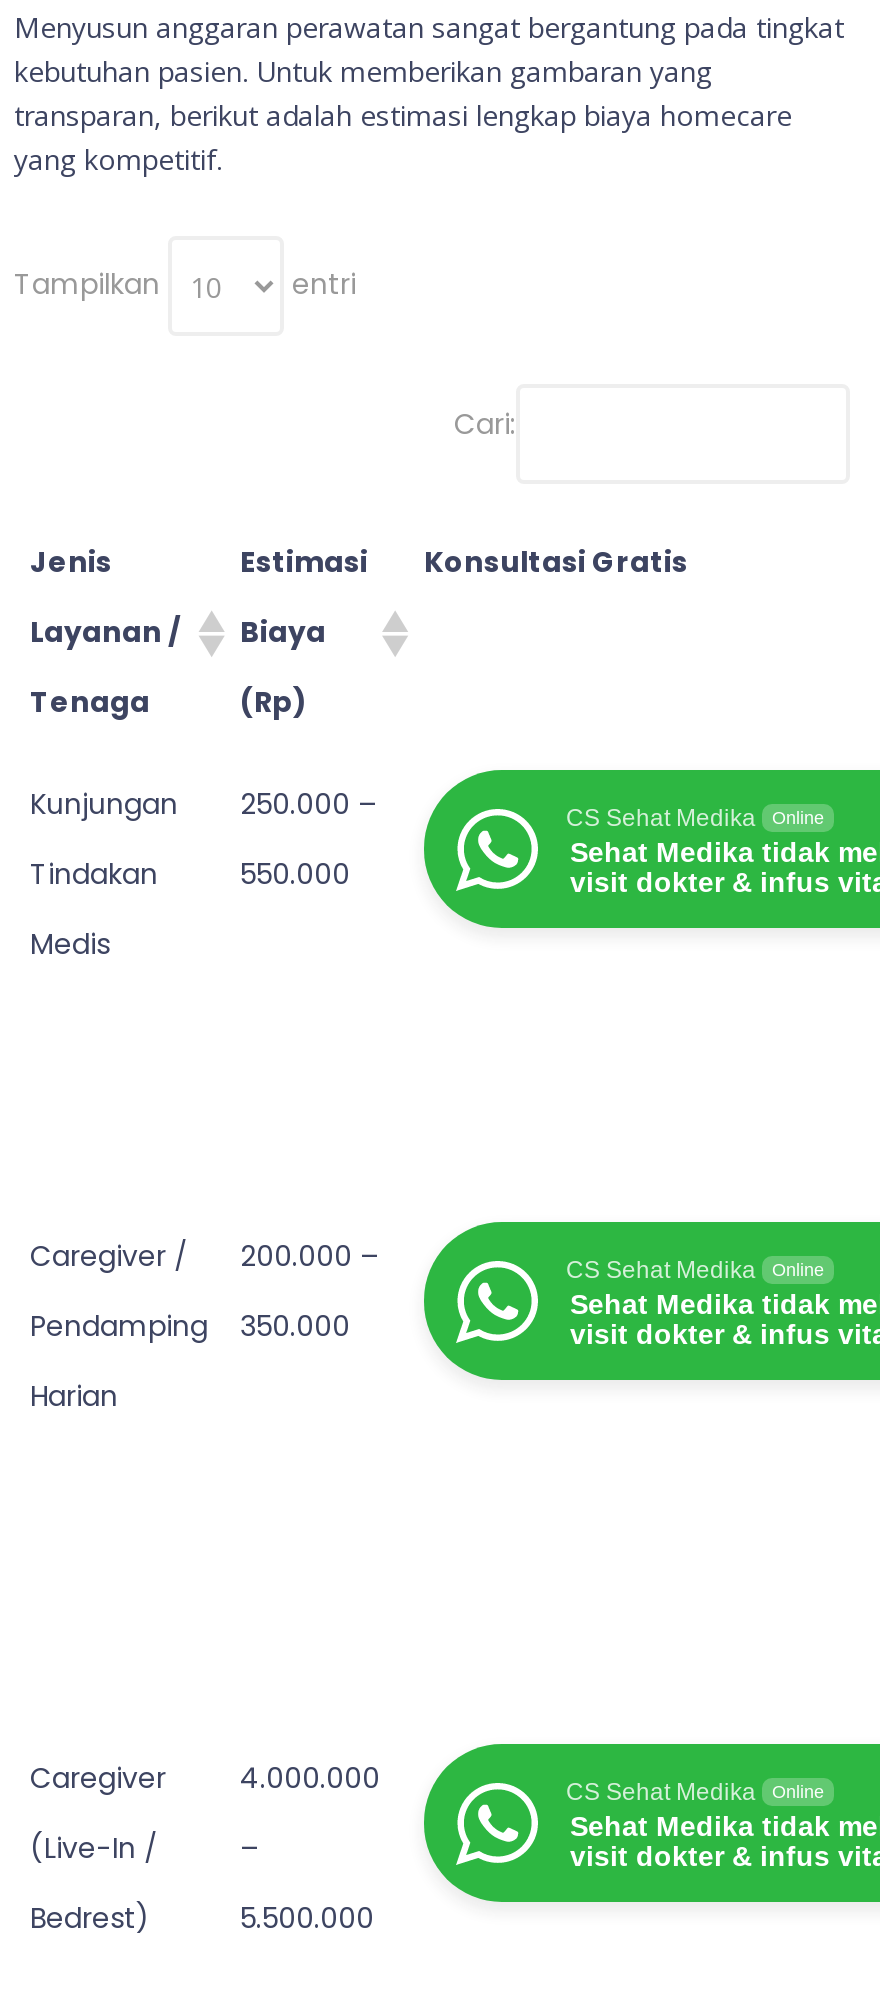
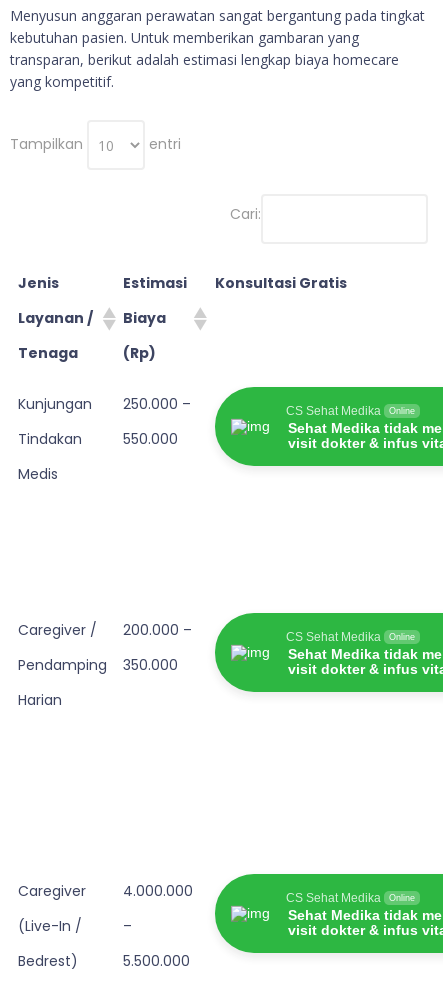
[454,806,540,892] [image] -> [231,406,272,447] [image]
[454,1258,540,1344] [image] -> [231,632,272,673] [image]
[454,1780,540,1866] [image] -> [231,893,272,934] [image]

